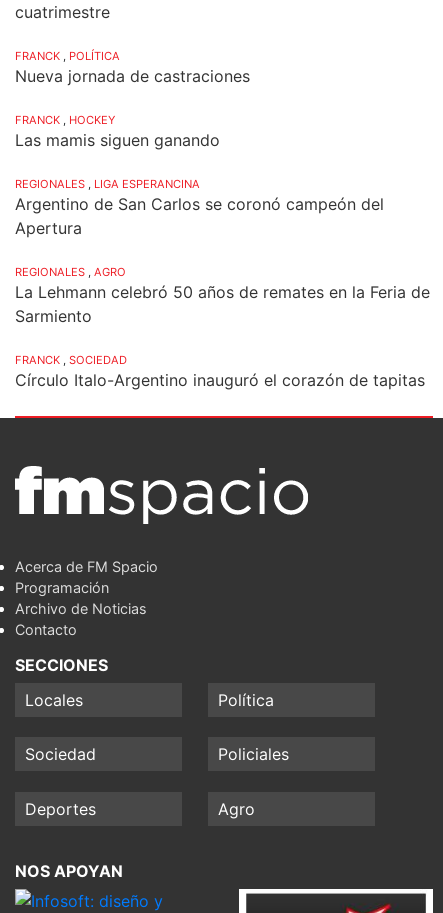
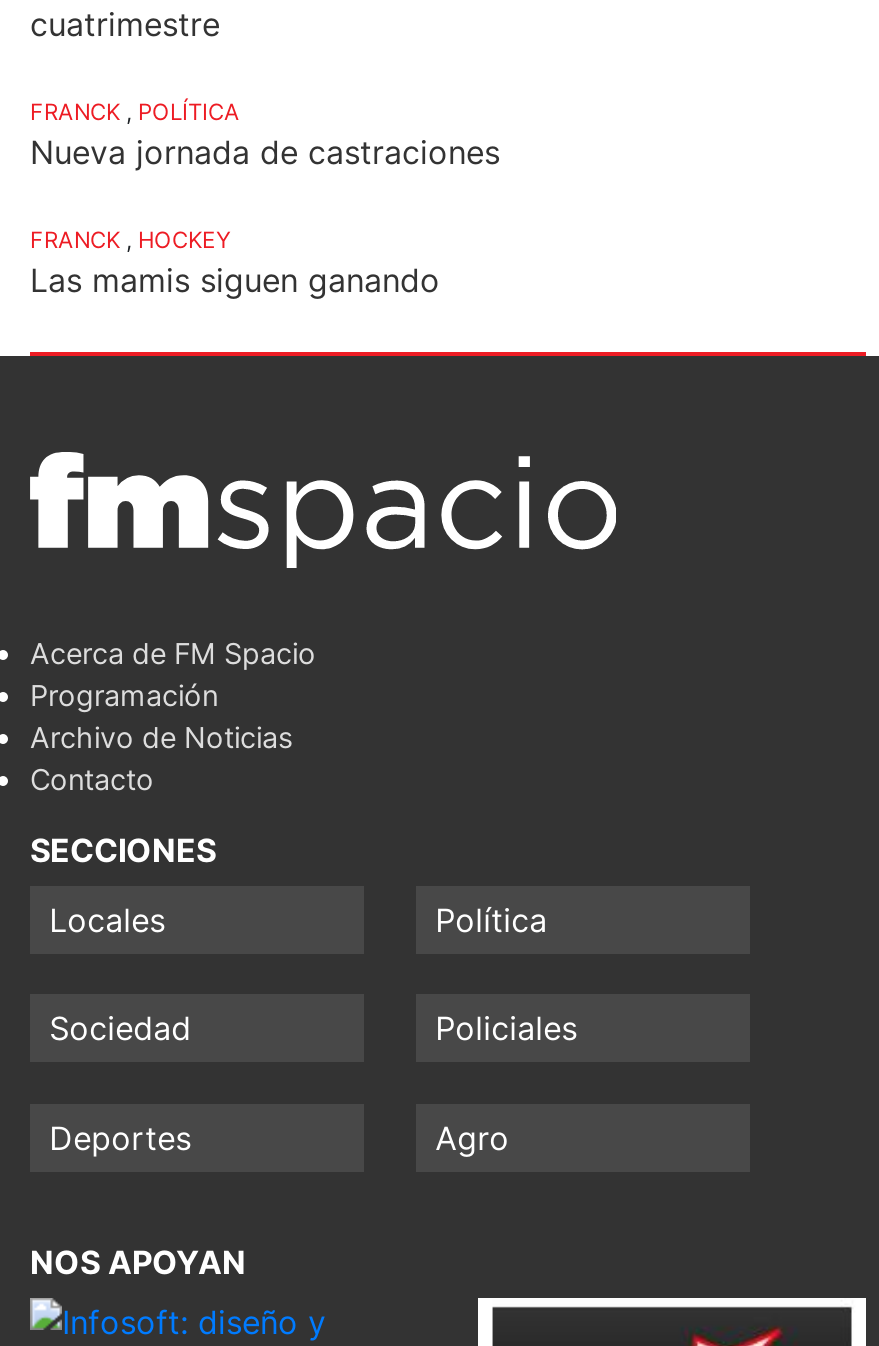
[15,177,430,390] REGIONALES , LIGA ESPERANCINA | Argentino de San Carlos se coronó campeón del | Apertura | REGIONALES , AGRO | La Lehmann celebró 50 años de remates en la Feria de | Sarmiento | FRANCK , SOCIEDAD | Círculo Italo-Argentino inauguró el corazón de tapitas -> none

